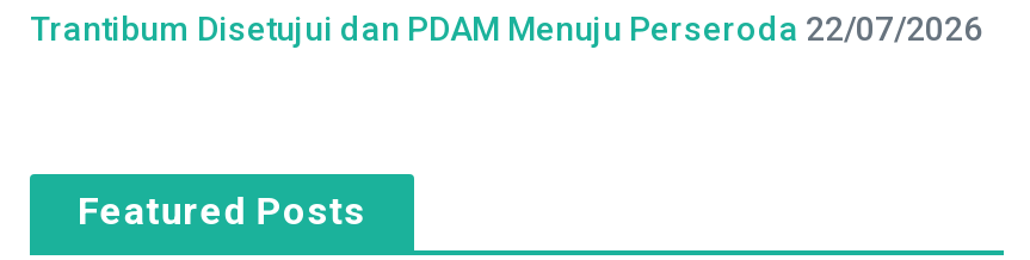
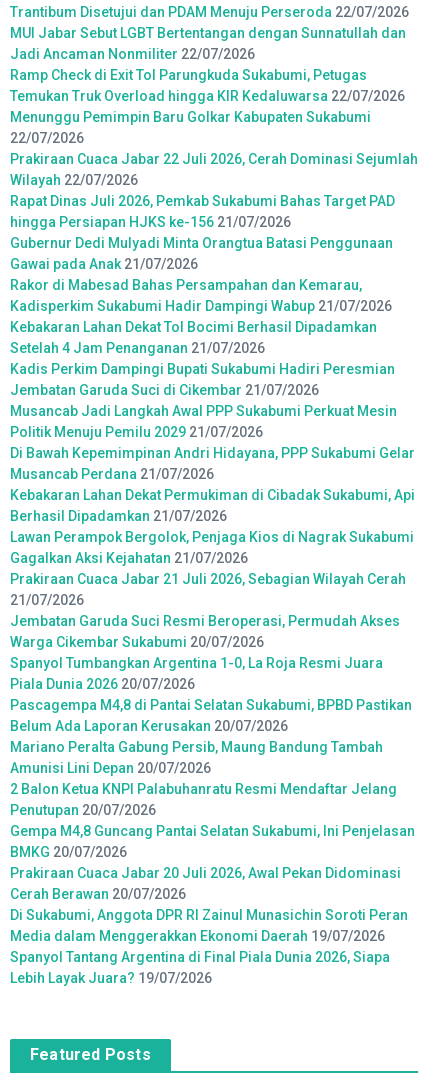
none -> [10,25,418,986] MUI Jabar Sebut LGBT Bertentangan dengan Sunnatullah dan | Jadi Ancaman Nonmiliter 22/07/2026 | Ramp Check di Exit Tol Parungkuda Sukabumi, Petugas | Temukan Truk Overload hingga KIR Kedaluwarsa 22/07/2026 | Menunggu Pemimpin Baru Golkar Kabupaten Sukabumi | 22/07/2026 | Prakiraan Cuaca Jabar 22 Juli 2026, Cerah Dominasi Sejumlah | Wilayah 22/07/2026 | Rapat Dinas Juli 2026, Pemkab Sukabumi Bahas Target PAD | hingga Persiapan HJKS ke-156 21/07/2026 | Gubernur Dedi Mulyadi Minta Orangtua Batasi Penggunaan | Gawai pada Anak 21/07/2026 | Rakor di Mabesad Bahas Persampahan dan Kemarau, | Kadisperkim Sukabumi Hadir Dampingi Wabup 21/07/2026 | Kebakaran Lahan Dekat Tol Bocimi Berhasil Dipadamkan | Setelah 4 Jam Penanganan 21/07/2026 | Kadis Perkim Dampingi Bupati Sukabumi Hadiri Peresmian | Jembatan Garuda Suci di Cikembar 21/07/2026 | Musancab Jadi Langkah Awal PPP Sukabumi Perkuat Mesin | Politik Menuju Pemilu 2029 21/07/2026 | Di Bawah Kepemimpinan Andri Hidayana, PPP Sukabumi Gelar | Musancab Perdana 21/07/2026 | Kebakaran Lahan Dekat Permukiman di Cibadak Sukabumi, Api | Berhasil Dipadamkan 21/07/2026 | Lawan Perampok Bergolok, Penjaga Kios di Nagrak Sukabumi | Gagalkan Aksi Kejahatan 21/07/2026 | Prakiraan Cuaca Jabar 21 Juli 2026, Sebagian Wilayah Cerah | 21/07/2026 | Jembatan Garuda Suci Resmi Beroperasi, Permudah Akses | Warga Cikembar Sukabumi 20/07/2026 | Spanyol Tumbangkan Argentina 1-0, La Roja Resmi Juara | Piala Dunia 2026 20/07/2026 | Pascagempa M4,8 di Pantai Selatan Sukabumi, BPBD Pastikan | Belum Ada Laporan Kerusakan 20/07/2026 | Mariano Peralta Gabung Persib, Maung Bandung Tambah | Amunisi Lini Depan 20/07/2026 | 2 Balon Ketua KNPI Palabuhanratu Resmi Mendaftar Jelang | Penutupan 20/07/2026 | Gempa M4,8 Guncang Pantai Selatan Sukabumi, Ini Penjelasan | BMKG 20/07/2026 | Prakiraan Cuaca Jabar 20 Juli 2026, Awal Pekan Didominasi | Cerah Berawan 20/07/2026 | Di Sukabumi, Anggota DPR RI Zainul Munasichin Soroti Peran | Media dalam Menggerakkan Ekonomi Daerah 19/07/2026 | Spanyol Tantang Argentina di Final Piala Dunia 2026, Siapa | Lebih Layak Juara? 19/07/2026

